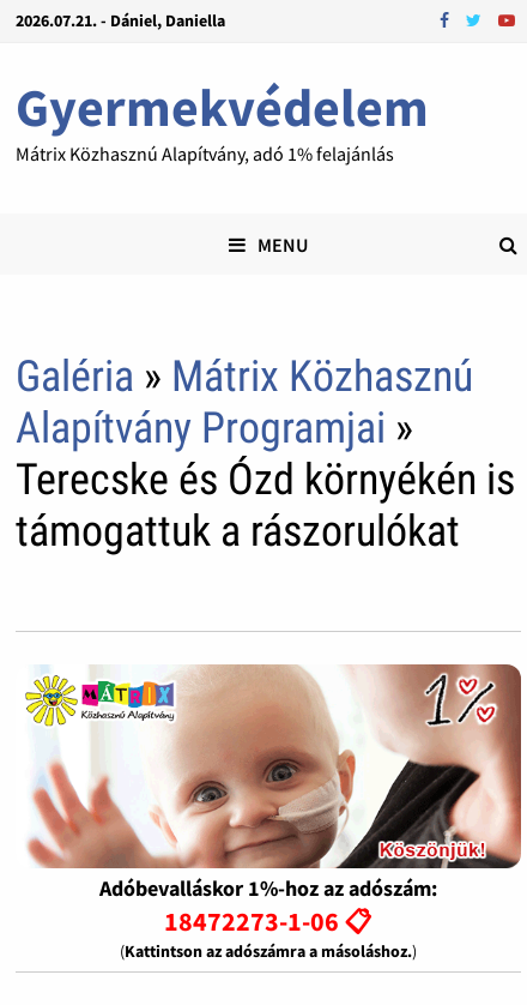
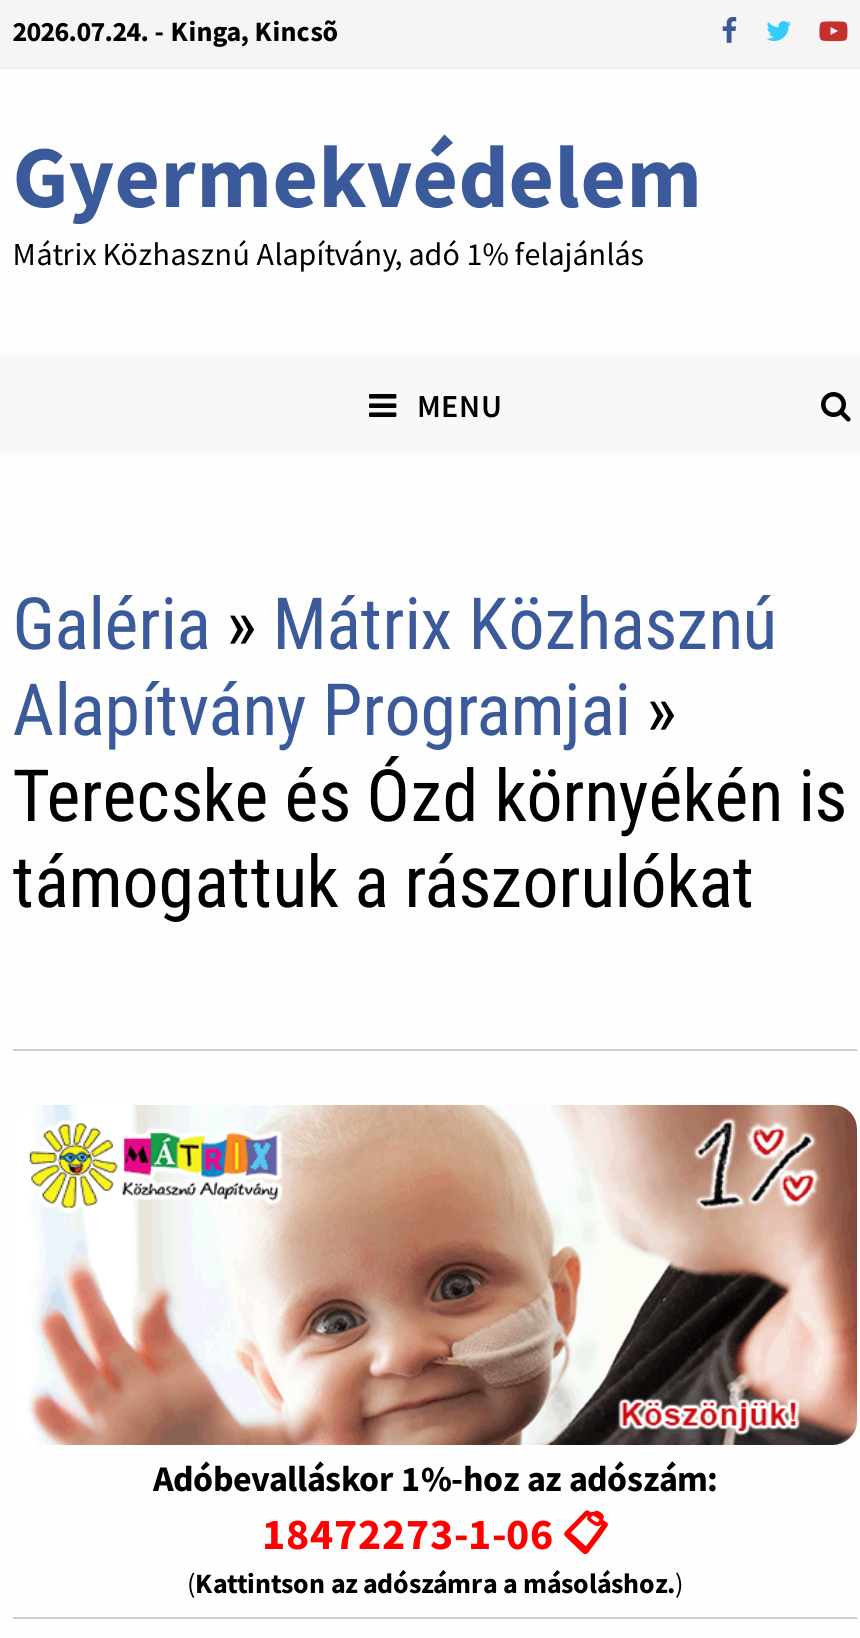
[15,10,225,31] 2026.07.21. - Dániel, Daniella -> [13,13,339,49] 2026.07.24. - Kinga, Kincsõ

